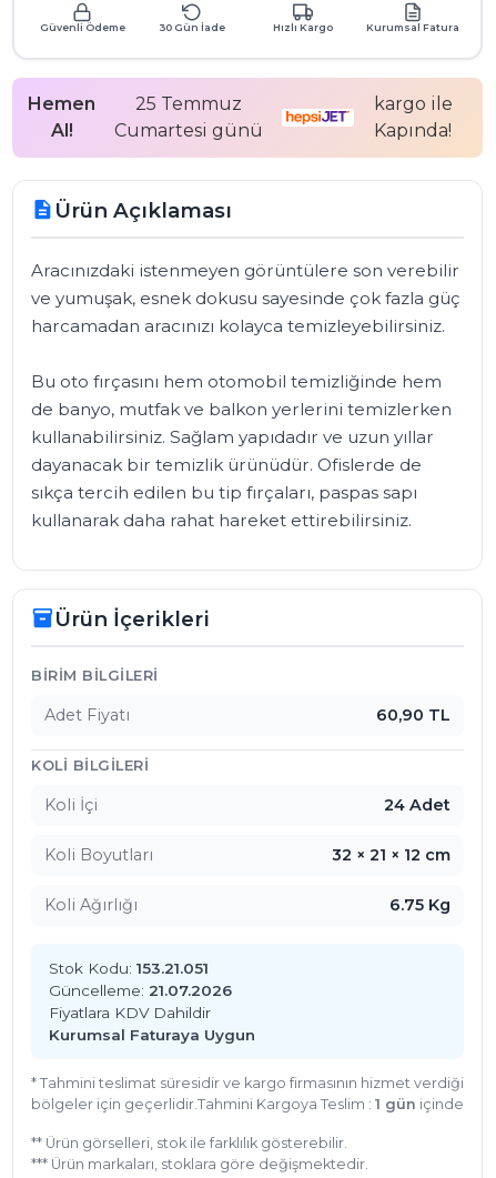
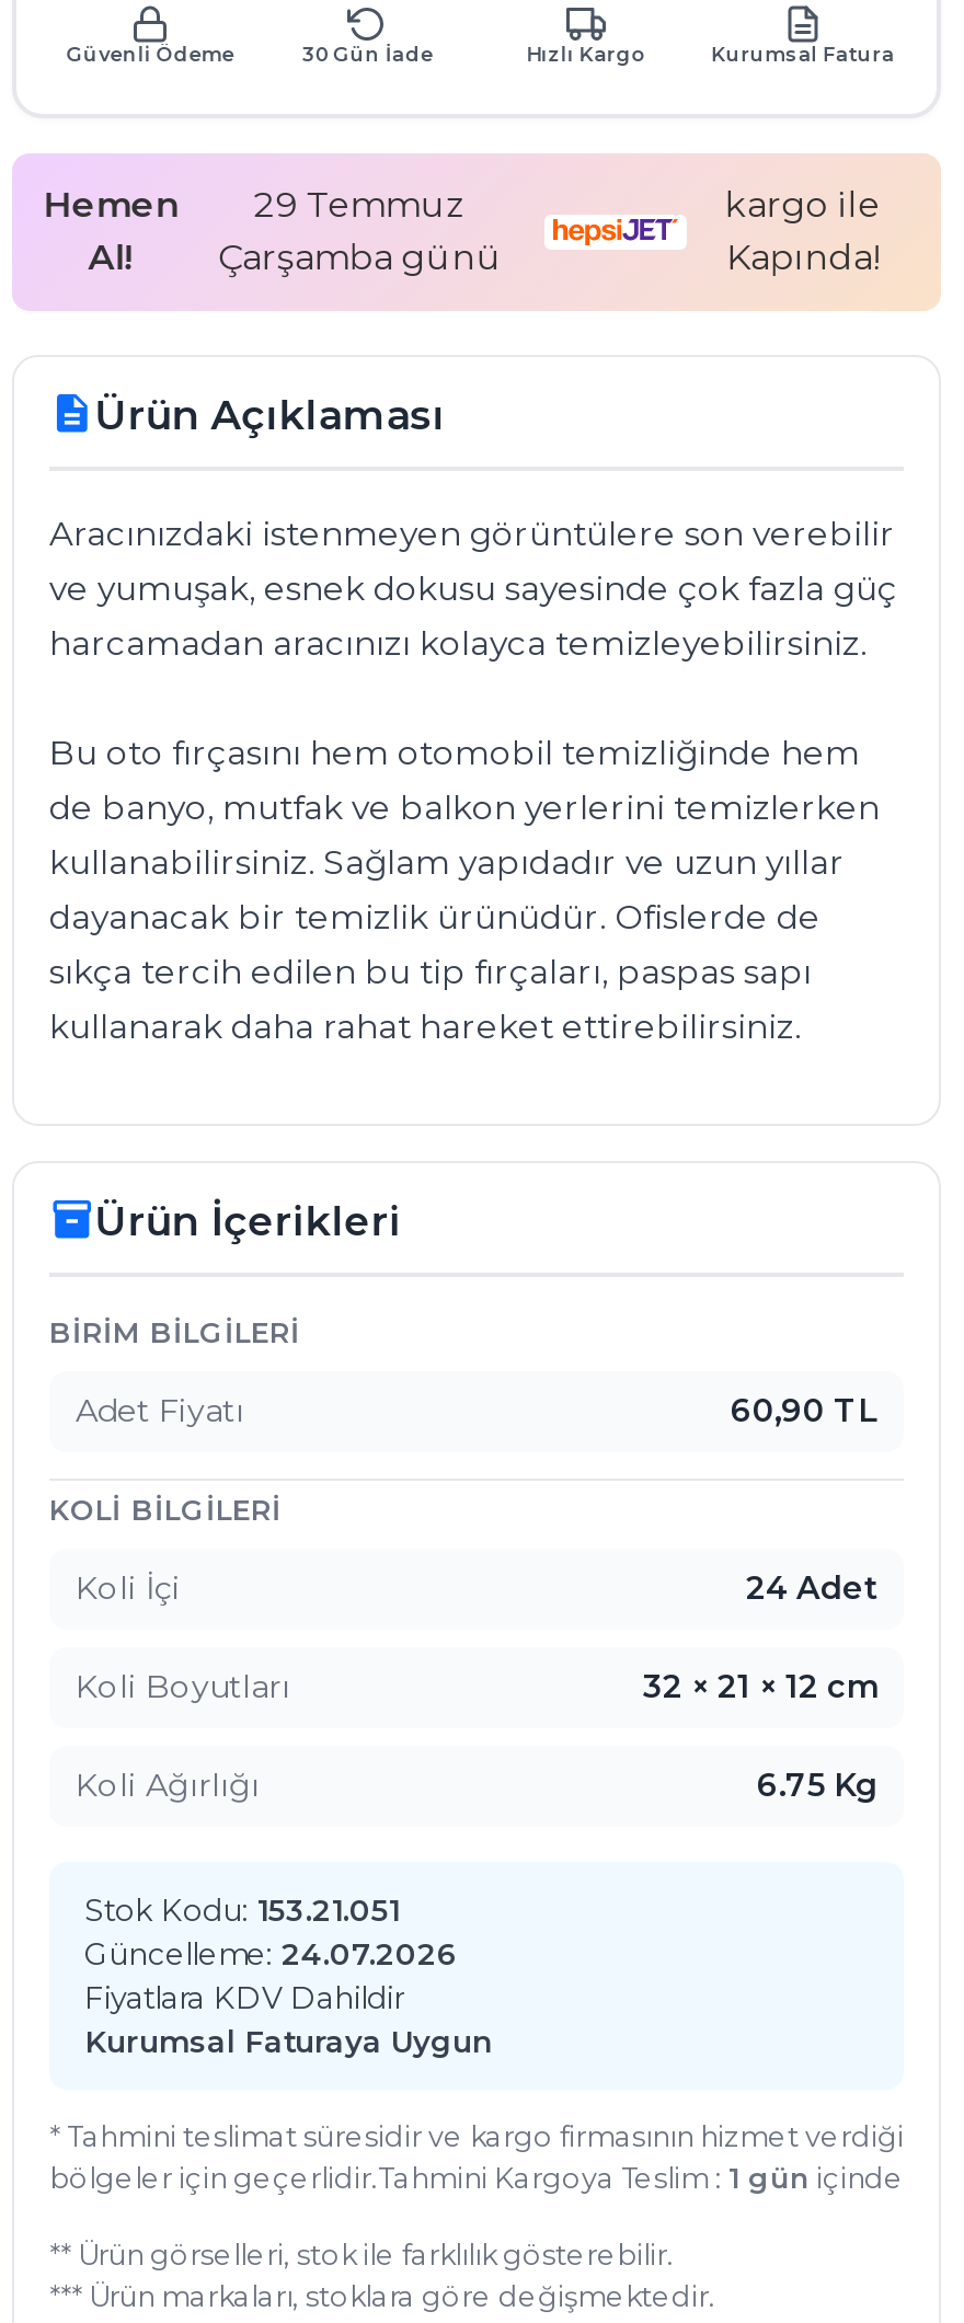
[28,93,242,114] Hemen 25 Temmuz -> [43,184,466,225] Hemen 29 Temmuz
[115,120,263,141] Cumartesi günü -> [218,236,503,278] Çarşamba günü
[49,981,232,999] Güncelleme: 21.07.2026 -> [84,1936,457,1971] Güncelleme: 24.07.2026

